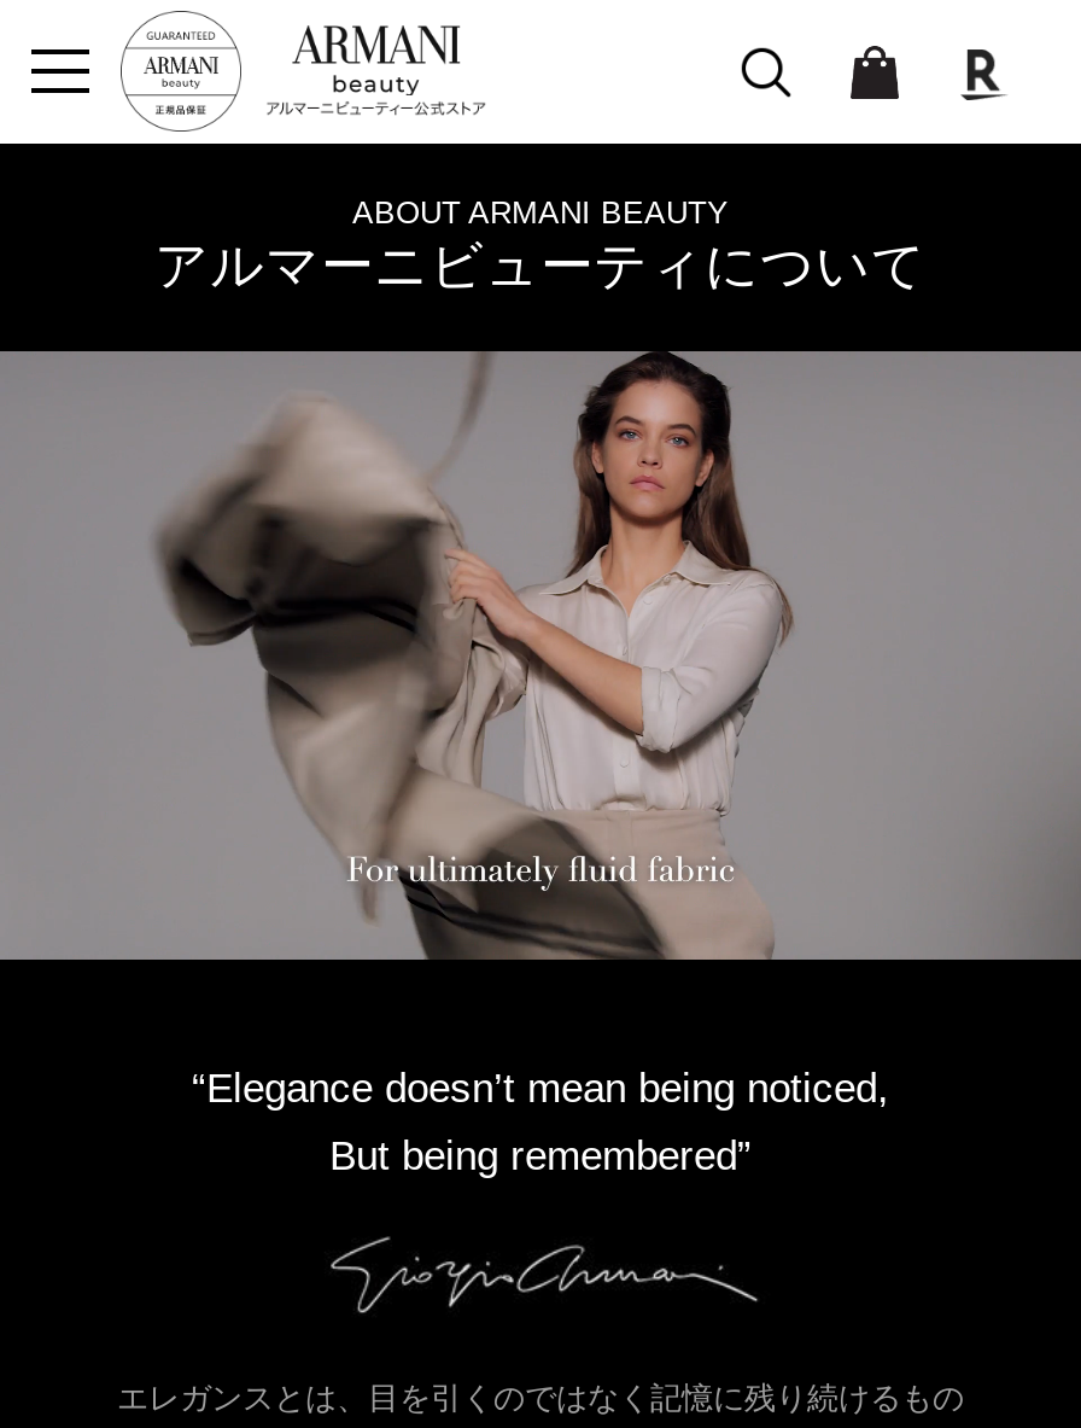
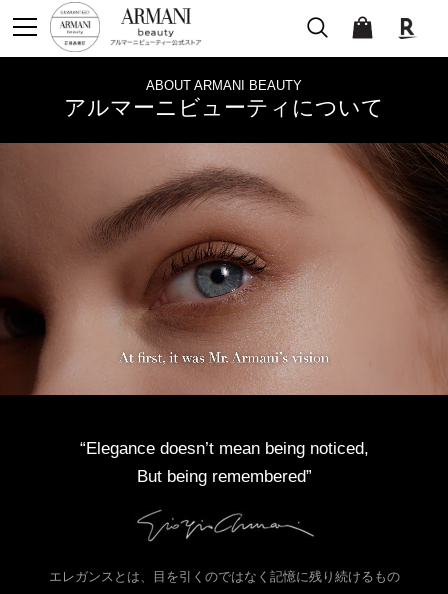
[7,349,1074,962] [image] -> [3,142,445,395] [image]

